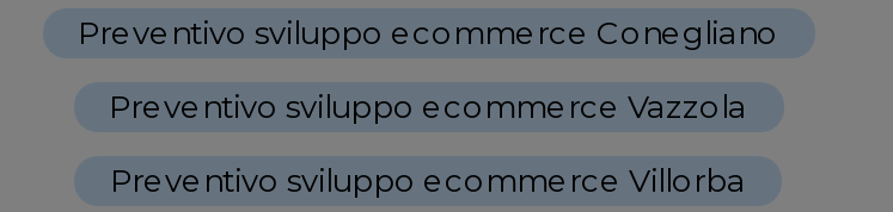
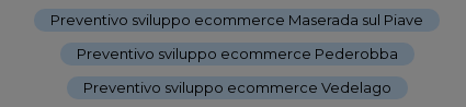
[78,12,778,50] Preventivo sviluppo ecommerce Conegliano -> [50,10,423,28] Preventivo sviluppo ecommerce Maserada sul Piave
[109,86,747,124] Preventivo sviluppo ecommerce Vazzola -> [76,44,397,62] Preventivo sviluppo ecommerce Pederobba
[110,160,746,198] Preventivo sviluppo ecommerce Villorba -> [83,78,391,96] Preventivo sviluppo ecommerce Vedelago

